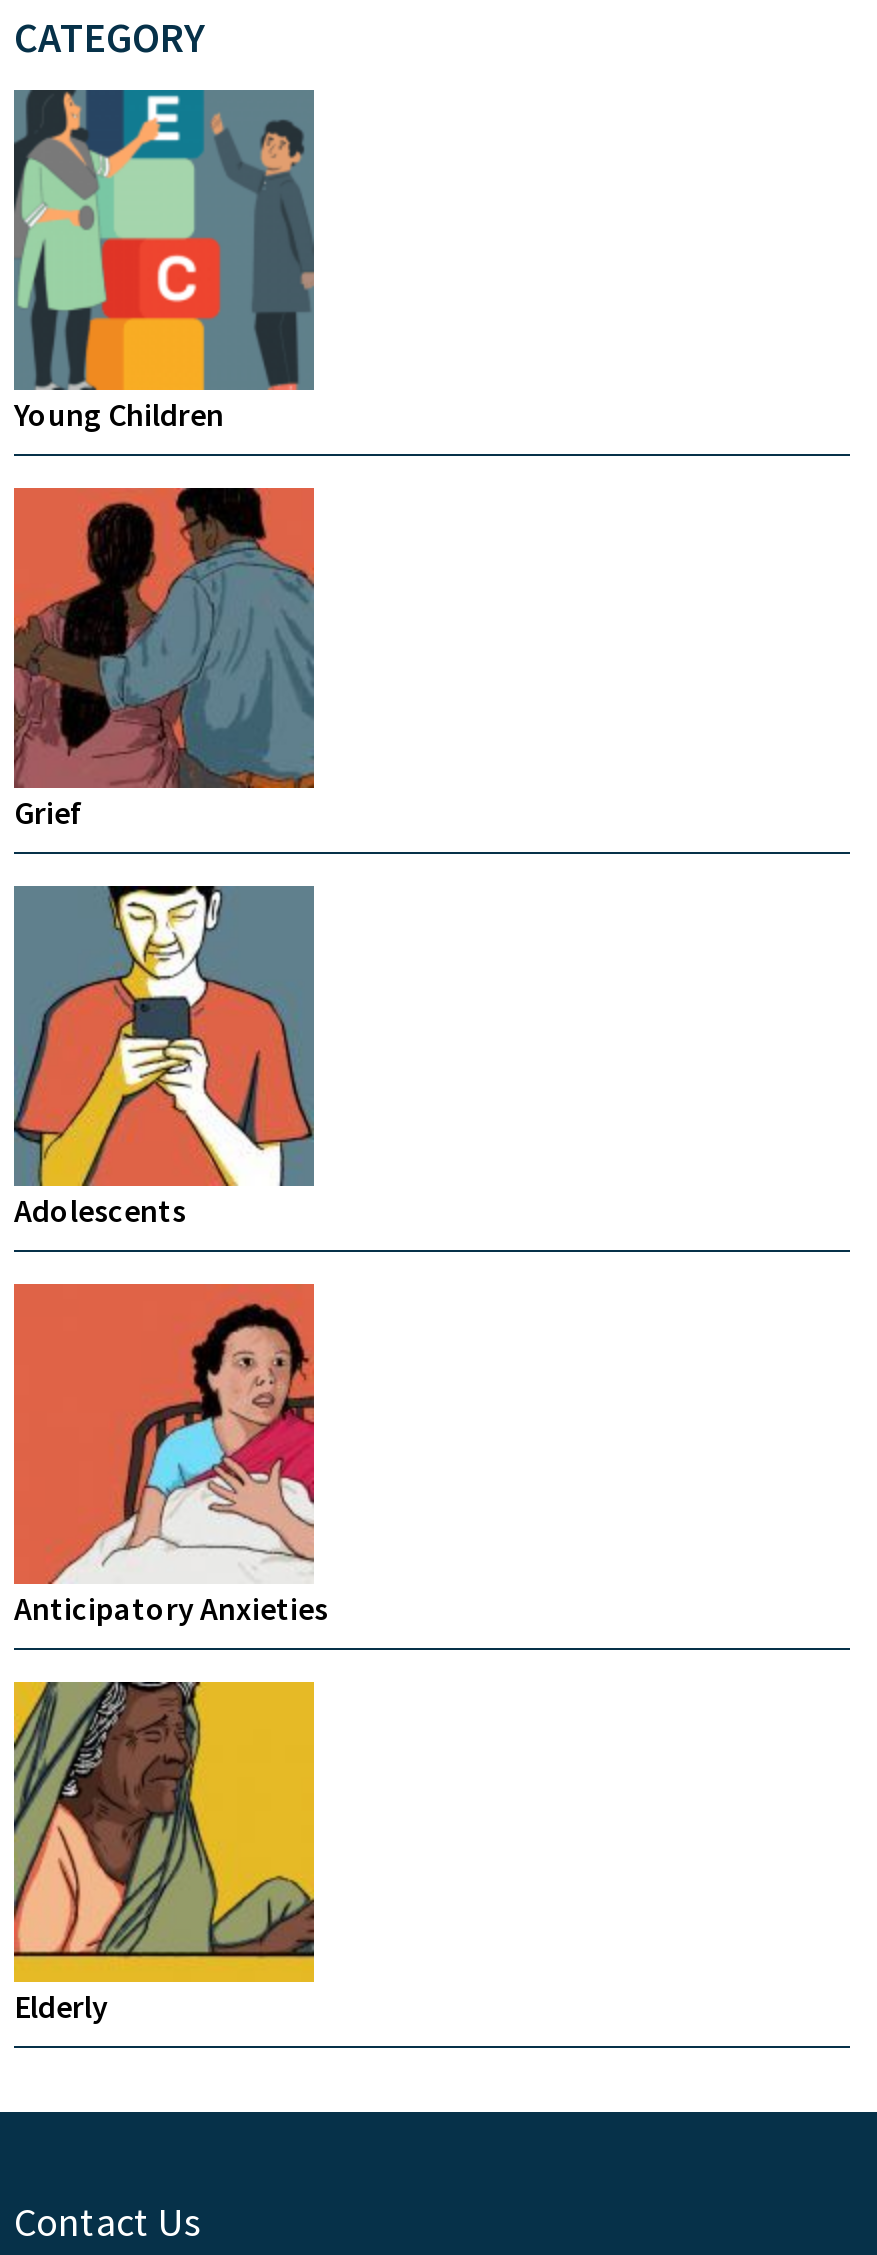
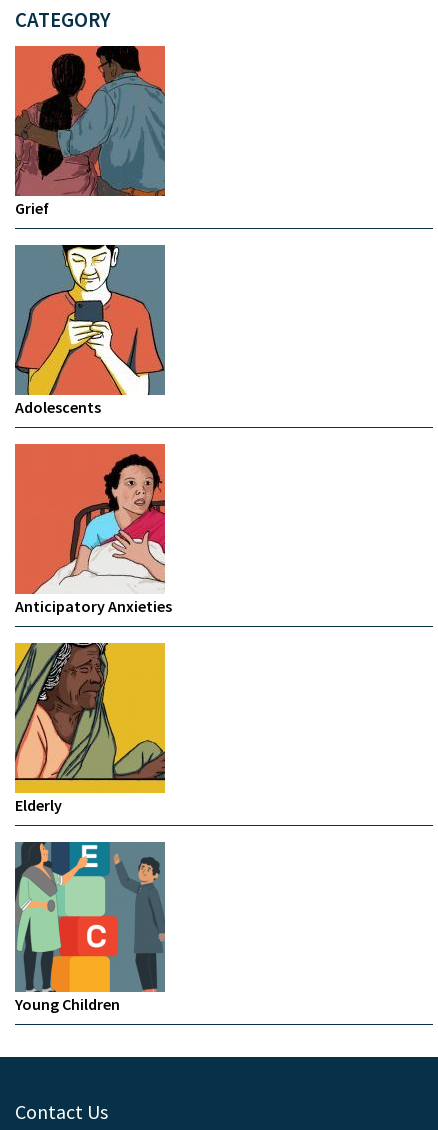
moved [12,88,316,434] -> [14,841,166,1014]: [image] | Young Children
moved [12,486,328,2026] -> [14,45,172,815]: [image] | Grief | Adolescents | Anticipatory Anxieties | Elderly

